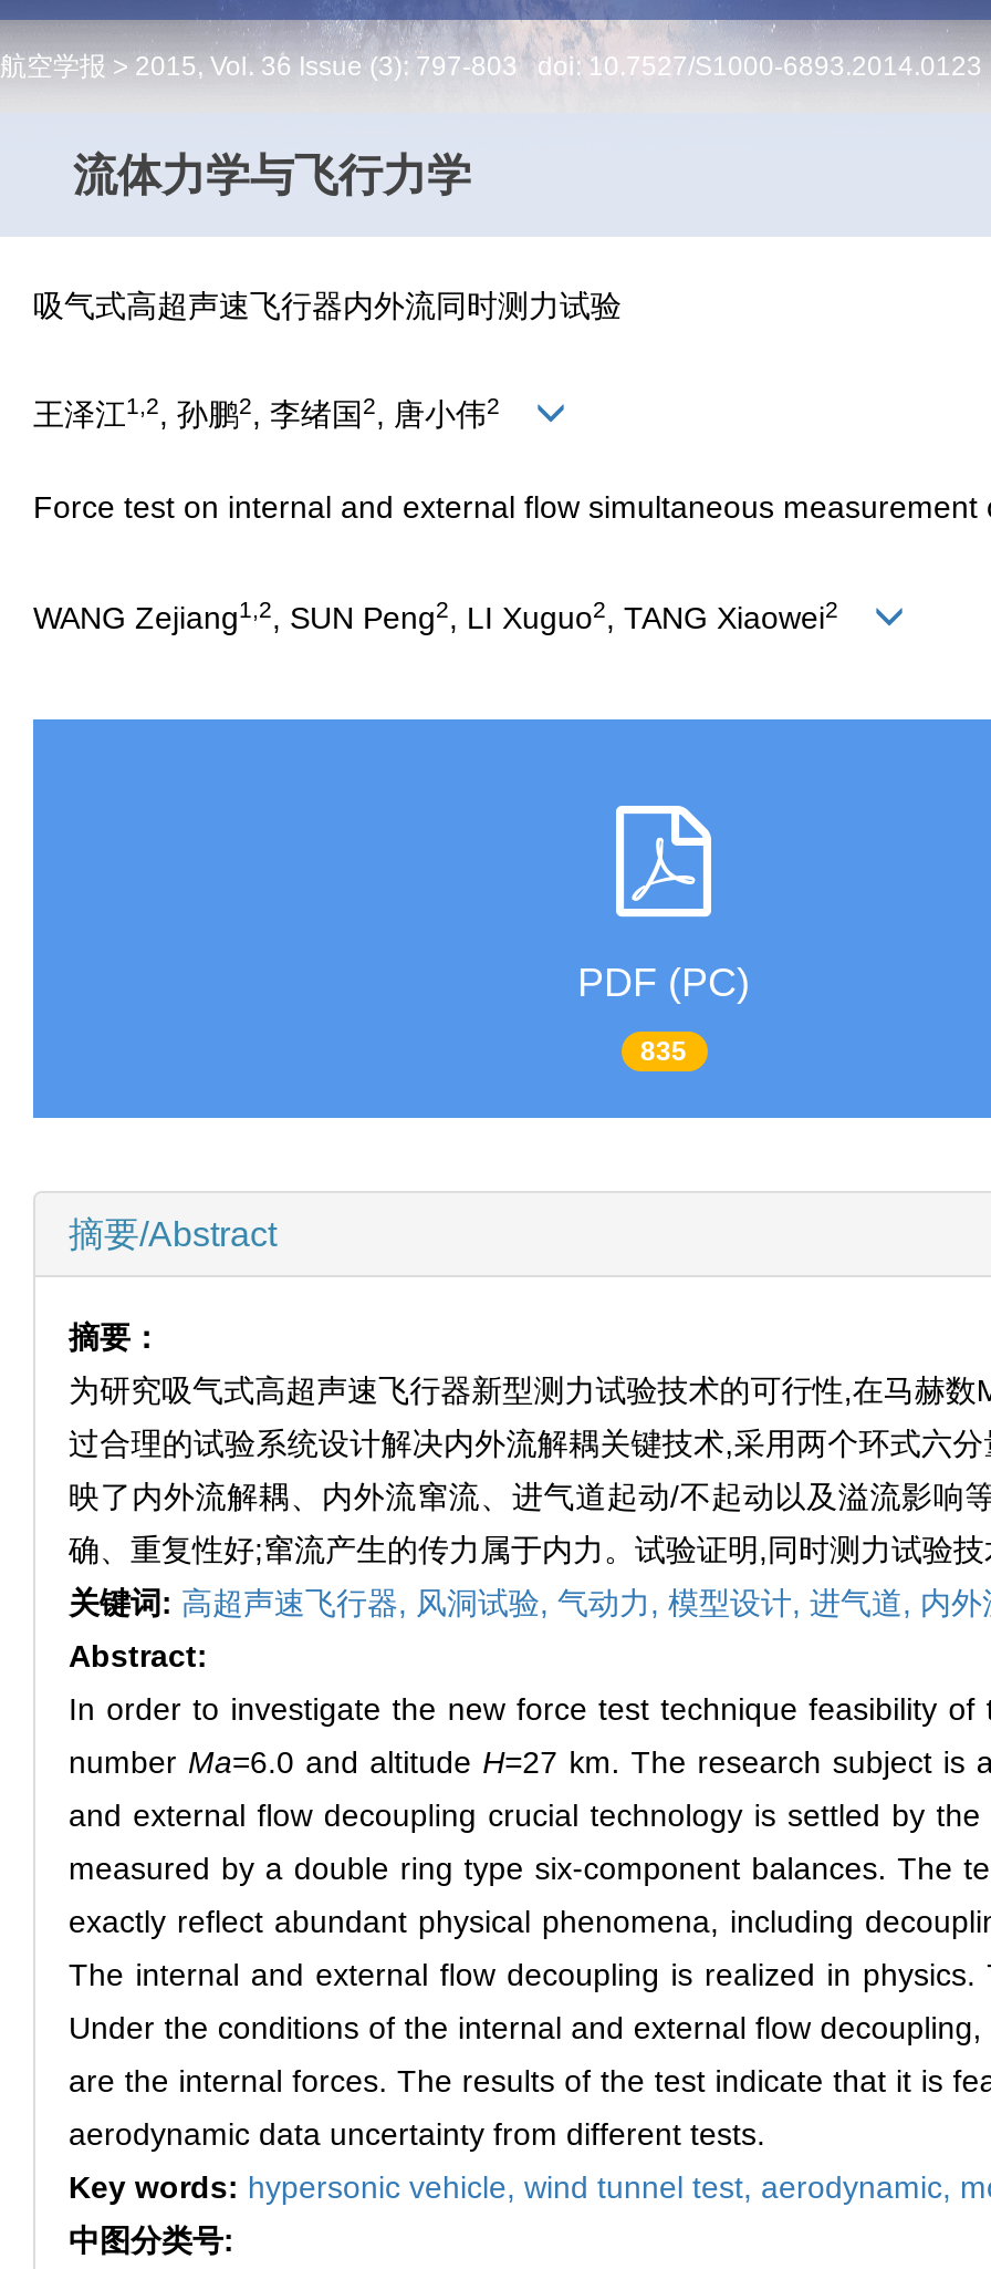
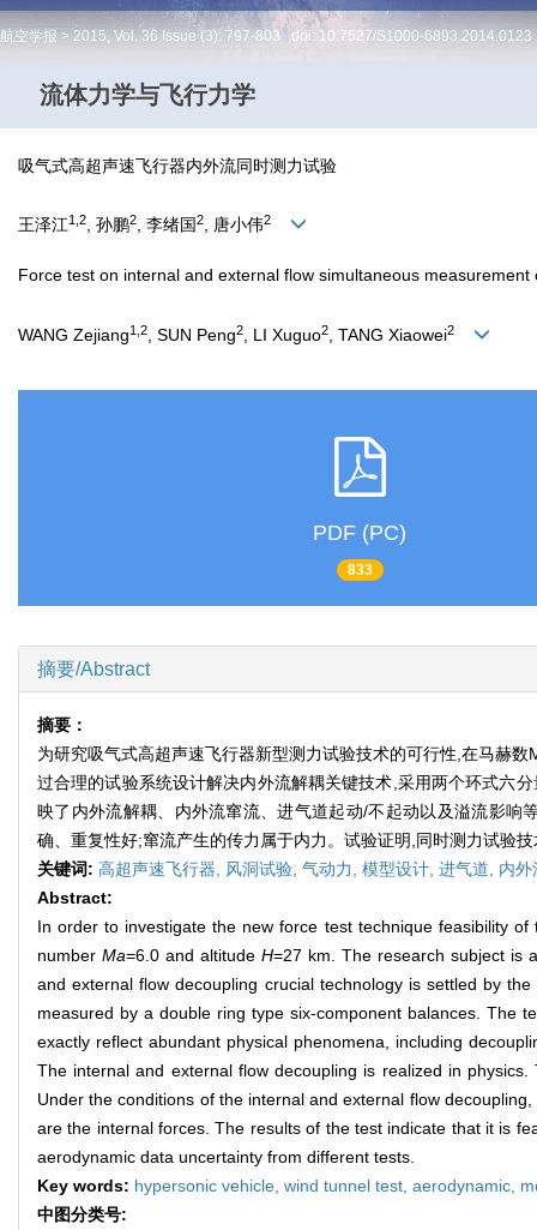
[640,1036,687,1067] 835 -> [347,562,372,579] 833

